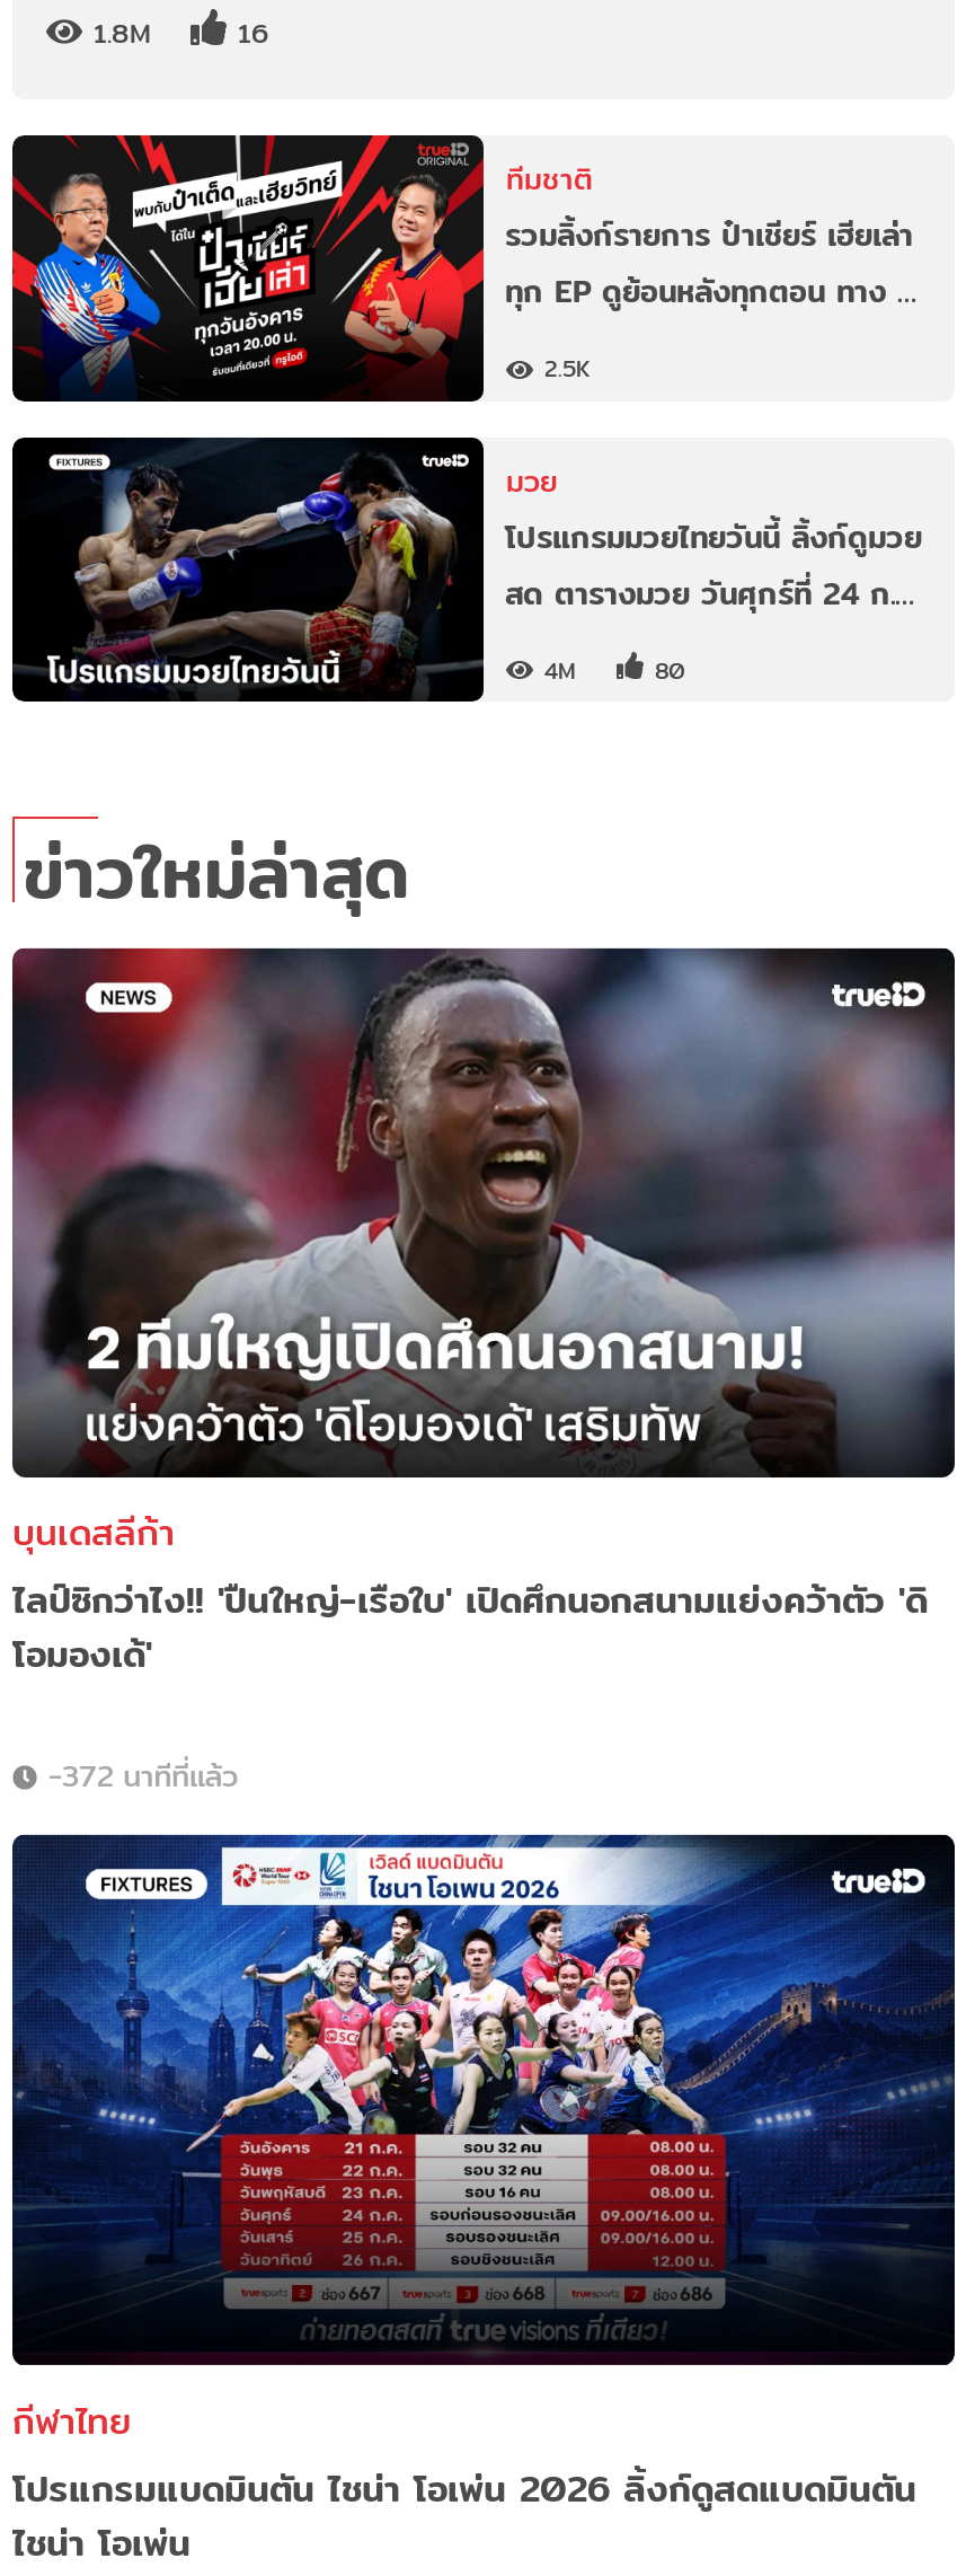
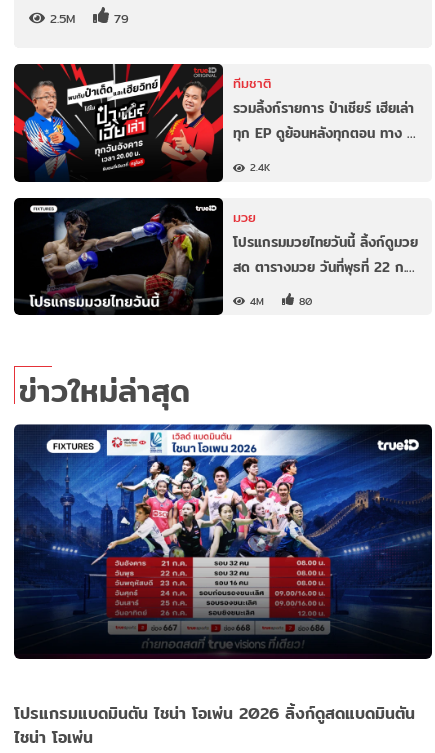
[544,350,590,386] 2.5K -> [250,159,270,175] 2.4K
[505,568,915,618] สด ตารางมวย วันศุกร์ที่ 24 ก.… -> [232,256,414,278] สด ตารางมวย วันที่พุธที่ 22 ก.…
[10,947,957,1799] [image] | บุนเดสลีก้า | ไลป์ซิกว่าไง!! 'ปืนใหญ่-เรือใบ' เปิดศึกนอกสนามแย่งคว้าตัว 'ดิ | โอมองเด้' | -372 นาทีที่แล้ว -> none
[12,2392,132,2449] กีฬาไทย -> none

